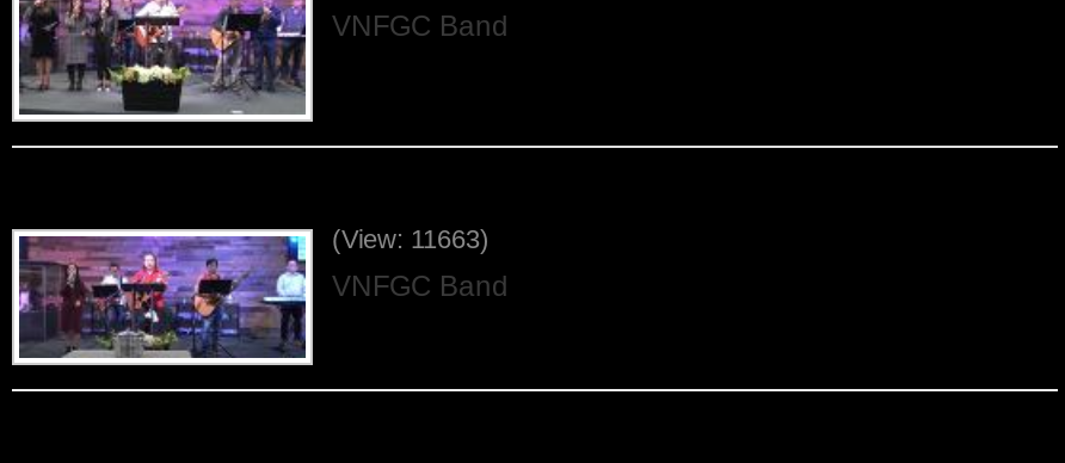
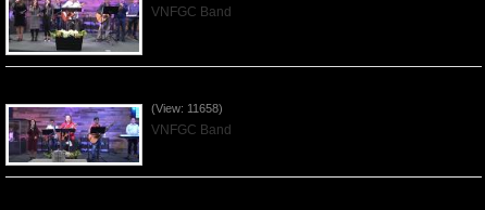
[332,224,490,253] (View: 11663) -> [151,102,223,115] (View: 11658)

